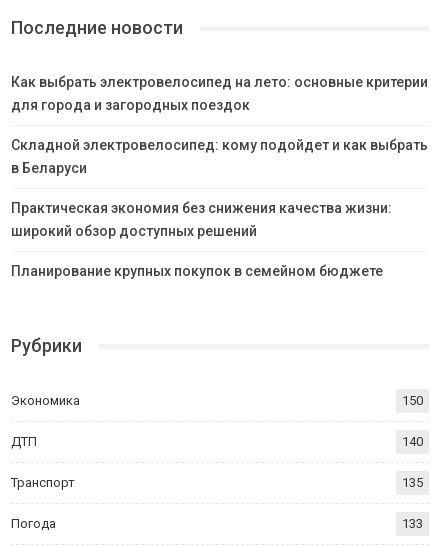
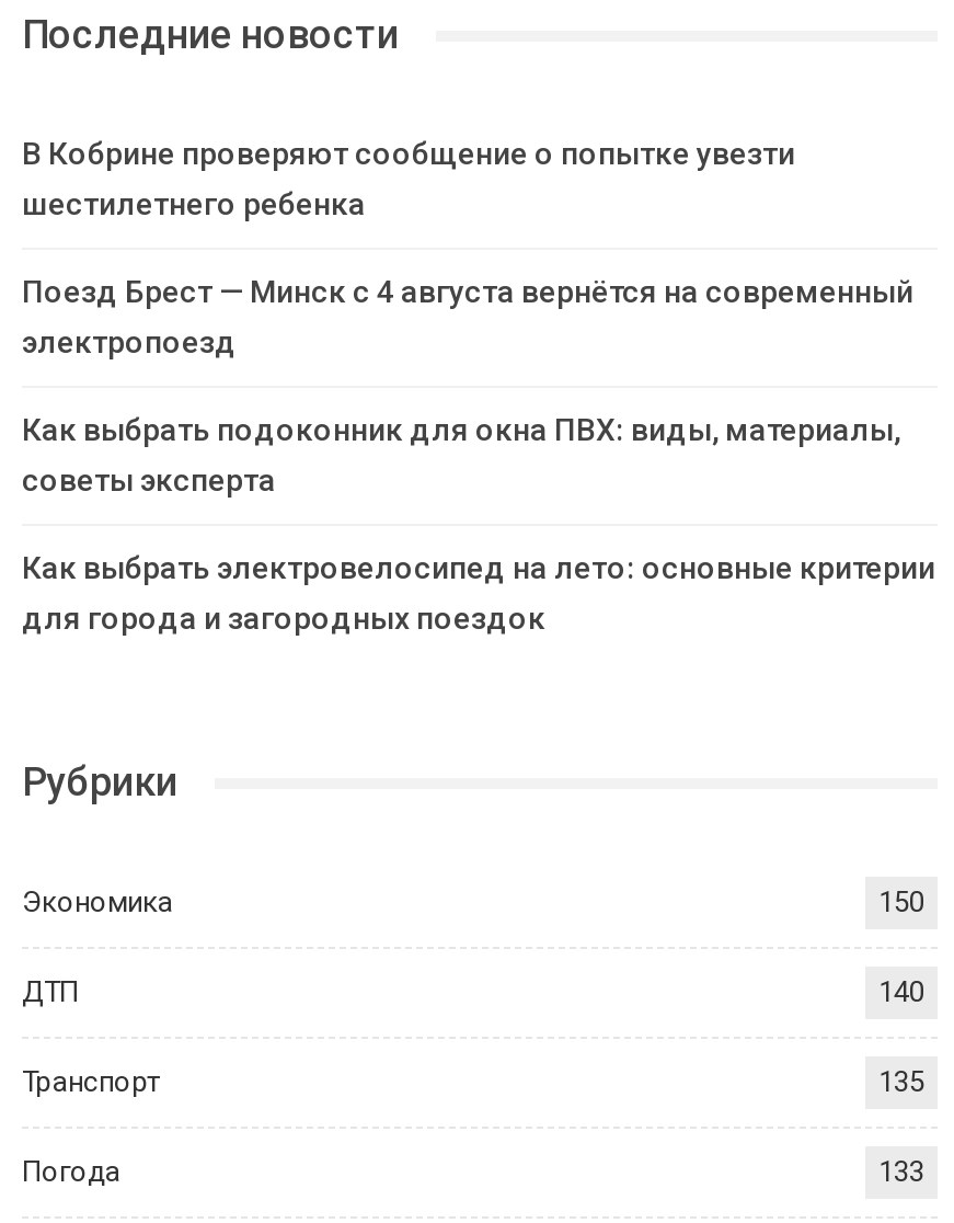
none -> [22,137,913,499] В Кобрине проверяют сообщение о попытке увезти | шестилетнего ребенка | Поезд Брест — Минск с 4 августа вернётся на современный | электропоезд | Как выбрать подоконник для окна ПВХ: виды, материалы, | советы эксперта
moved [11,74,428,113] -> [22,551,935,637]: Как выбрать электровелосипед на лето: основные критерии | для города и загородных поездок
[11,137,428,279] Складной электровелосипед: кому подойдет и как выбрать | в Беларуси | Практическая экономия без снижения качества жизни: | широкий обзор доступных решений | Планирование крупных покупок в семейном бюджете -> none

